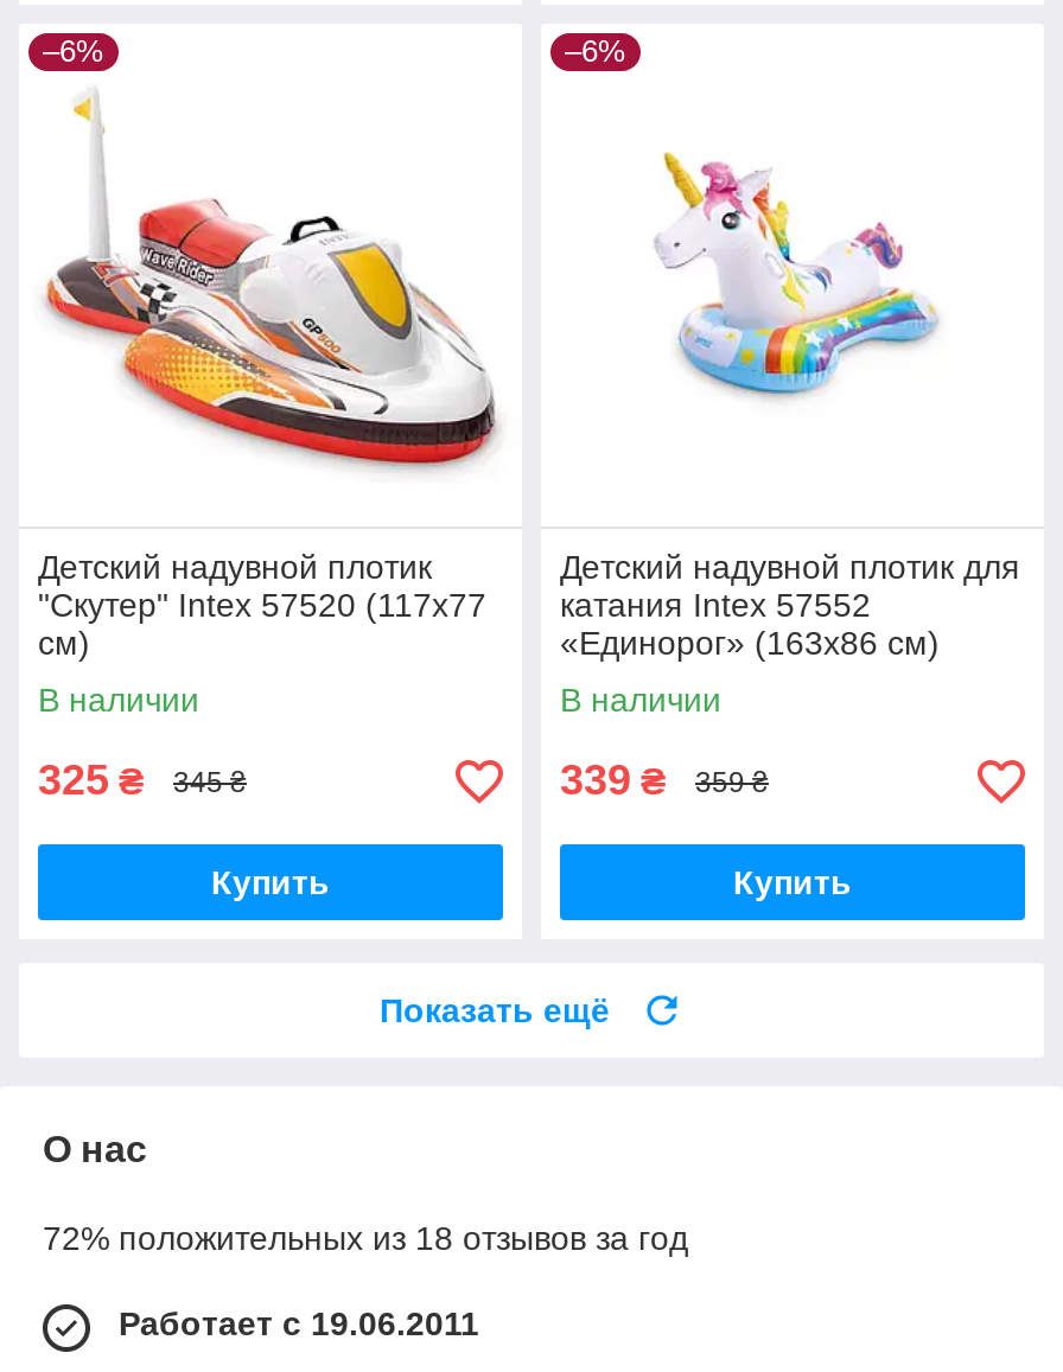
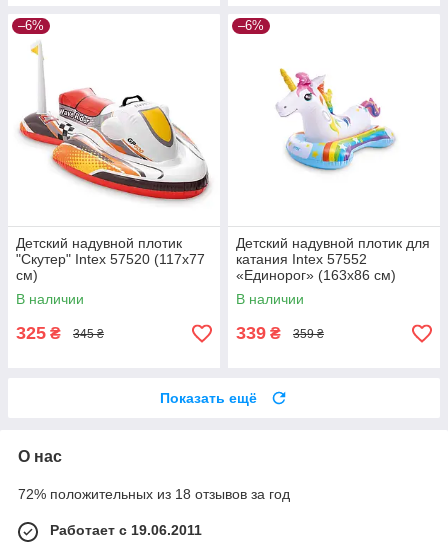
[211,864,330,902] Купить -> none
[733,864,852,902] Купить -> none

